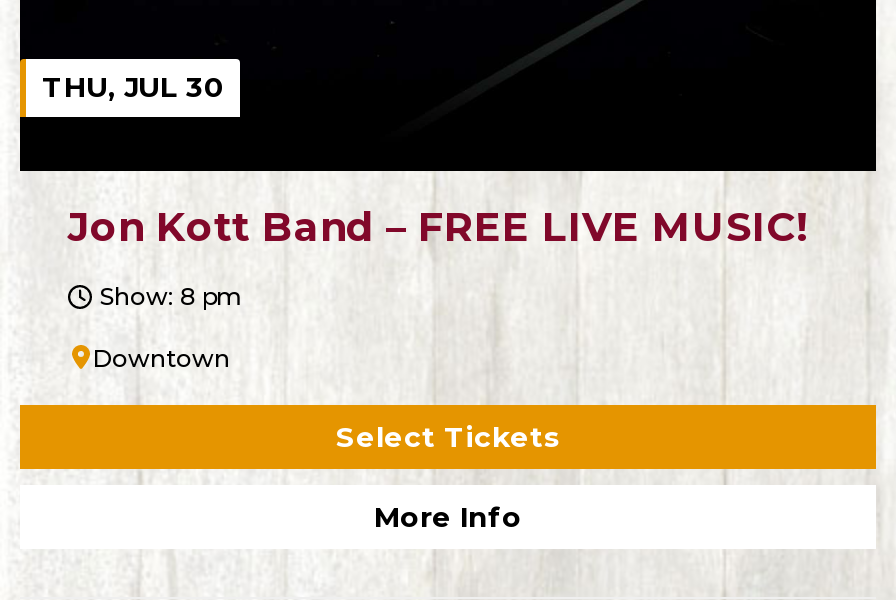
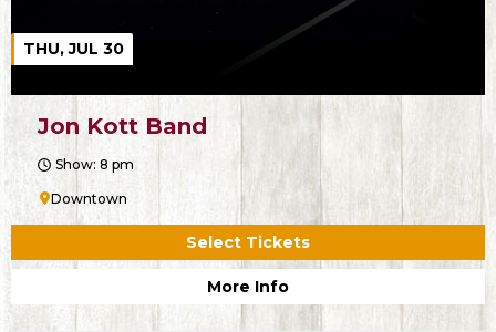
[68,203,808,251] Jon Kott Band – FREE LIVE MUSIC! -> [38,112,207,139] Jon Kott Band

